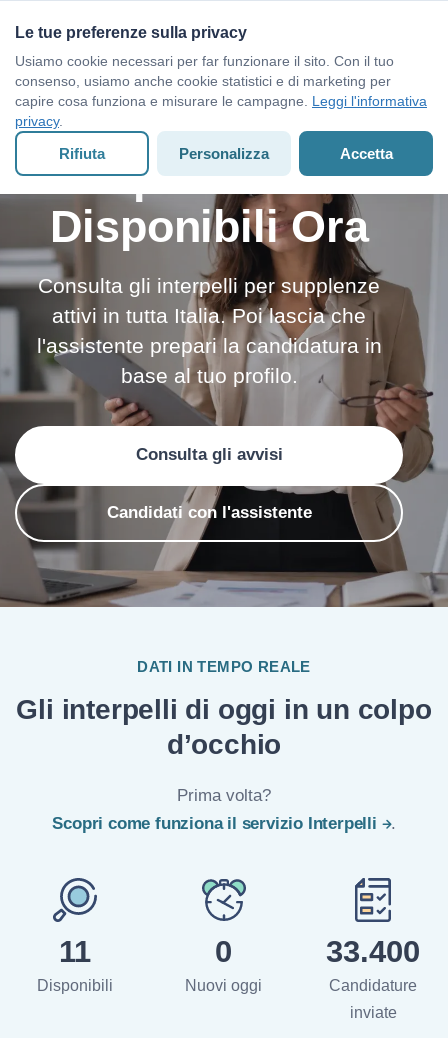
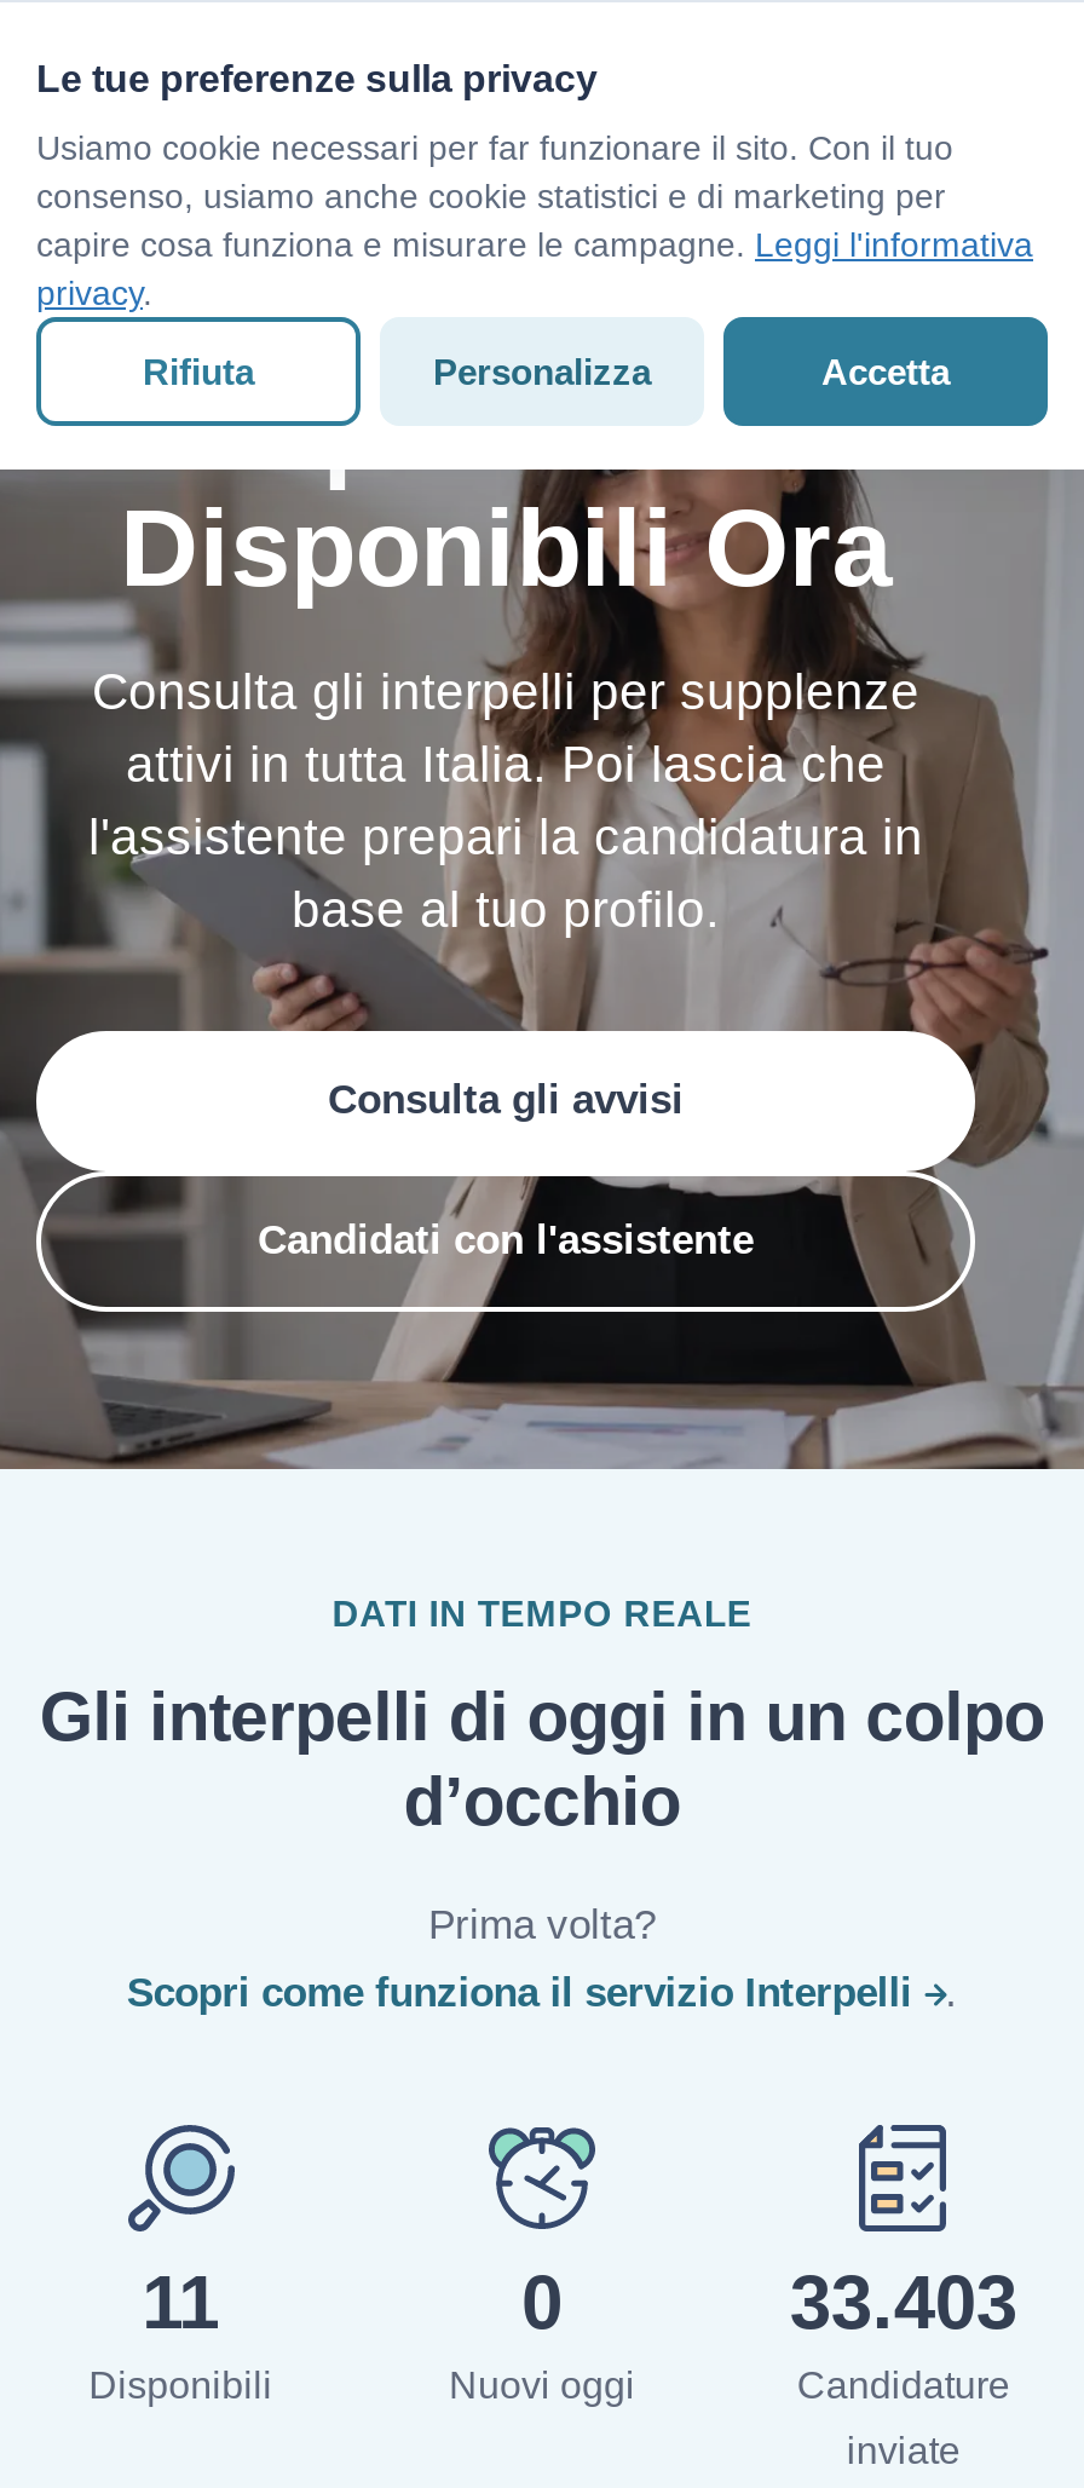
[326,934,420,969] 33.400 -> [790,2260,1017,2345] 33.403

